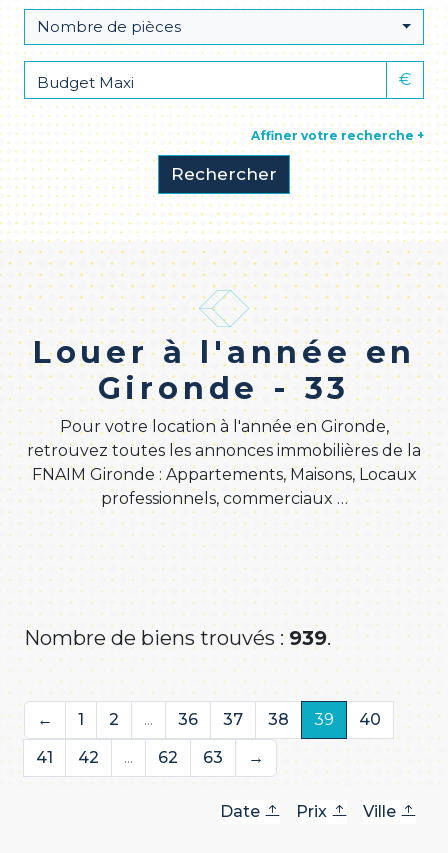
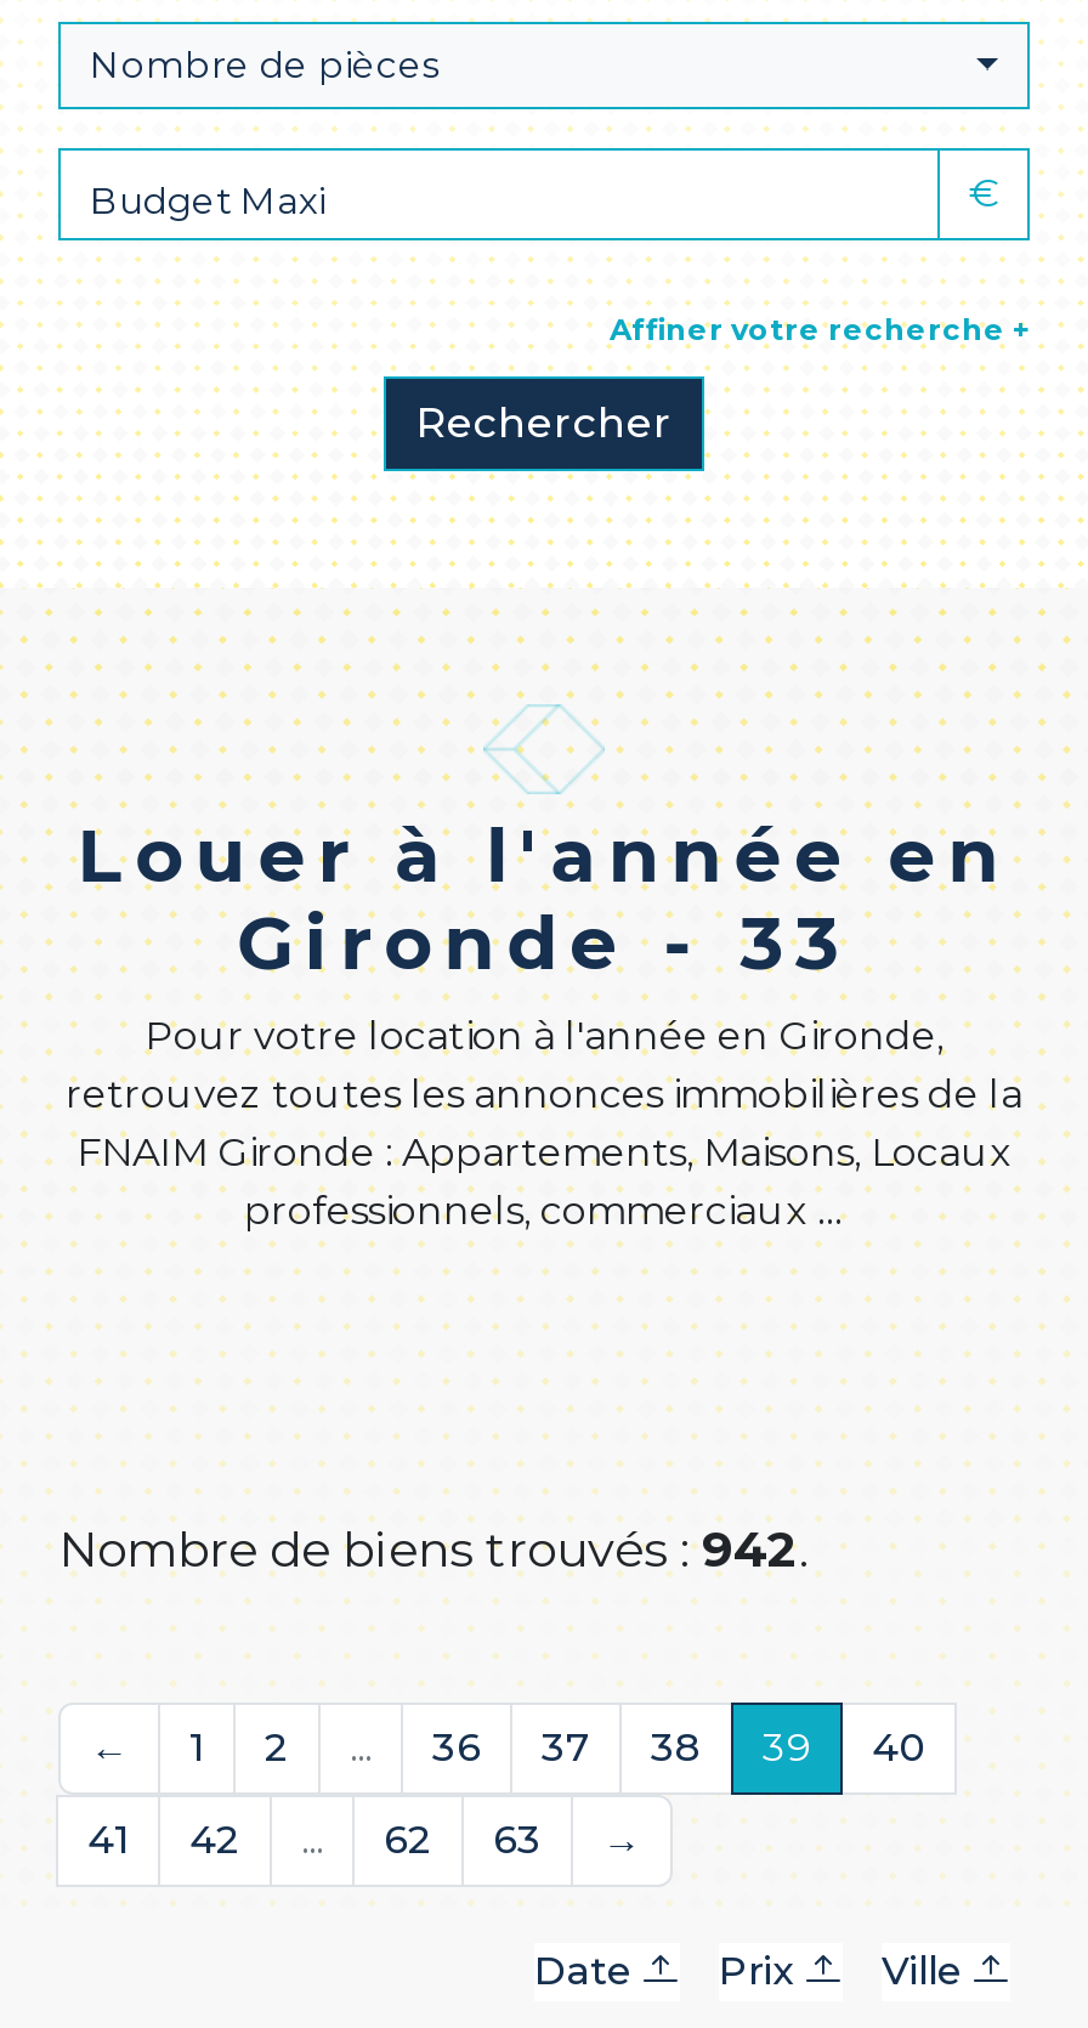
[24,626,331,650] Nombre de biens trouvés : 939. -> [58,1520,809,1579] Nombre de biens trouvés : 942.

